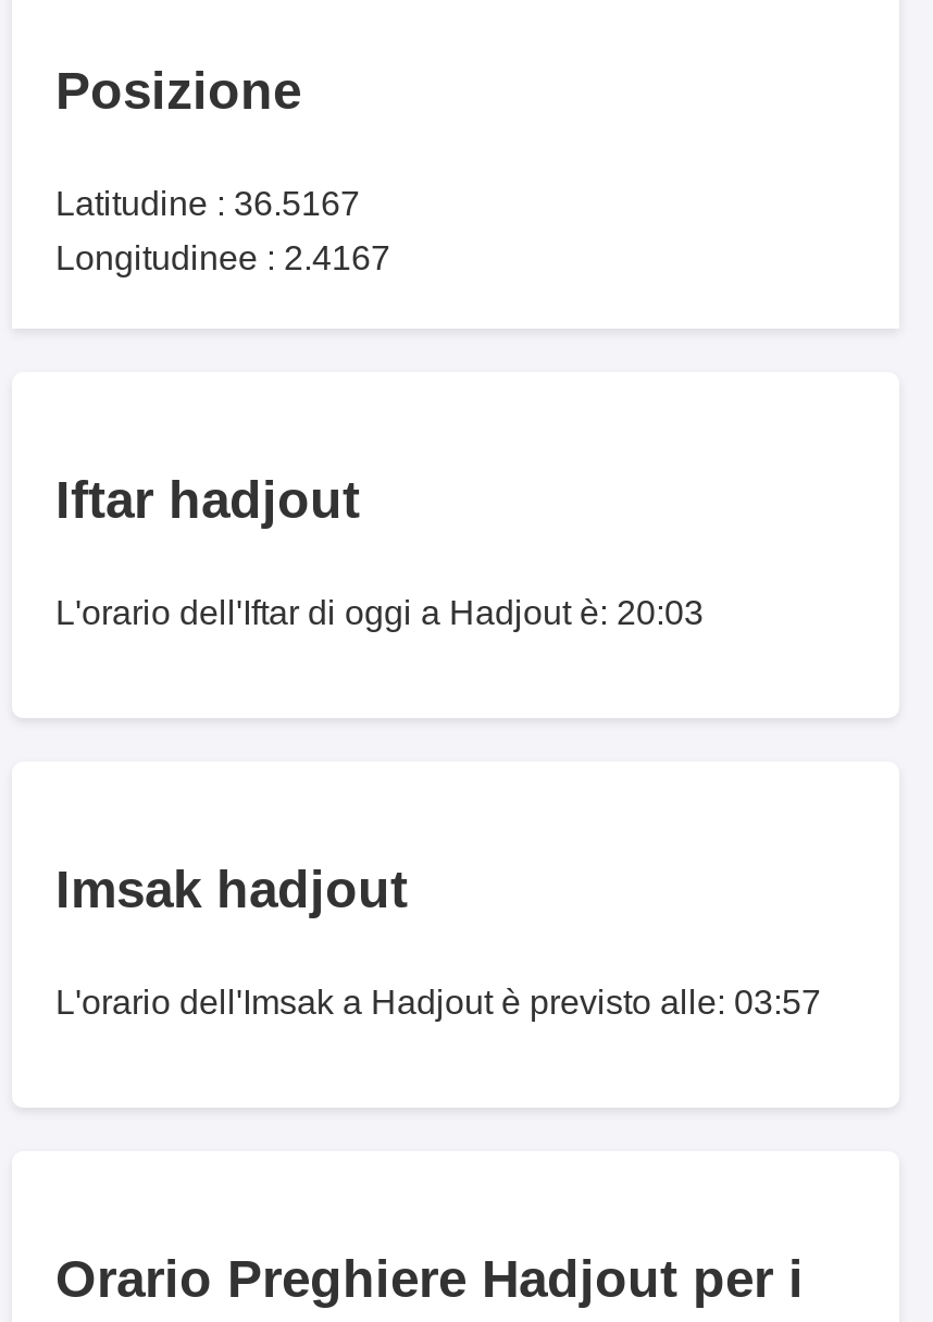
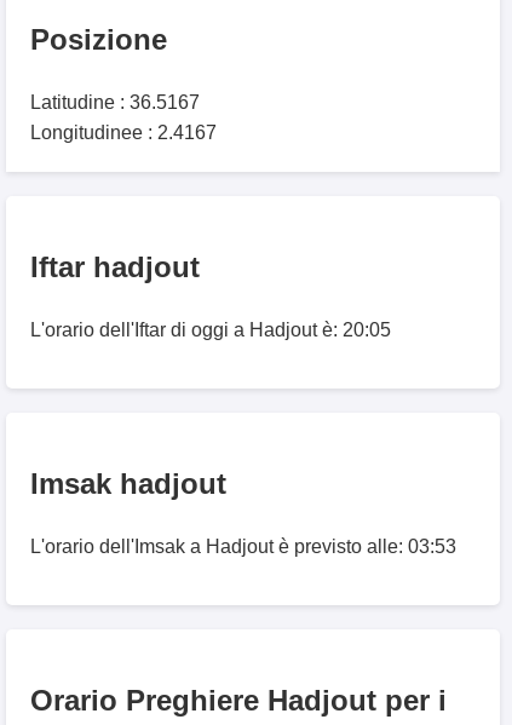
[55,594,704,631] L'orario dell'Iftar di oggi a Hadjout è: 20:03 -> [30,320,391,340] L'orario dell'Iftar di oggi a Hadjout è: 20:05
[55,983,821,1020] L'orario dell'Imsak a Hadjout è previsto alle: 03:57 -> [30,536,456,557] L'orario dell'Imsak a Hadjout è previsto alle: 03:53

